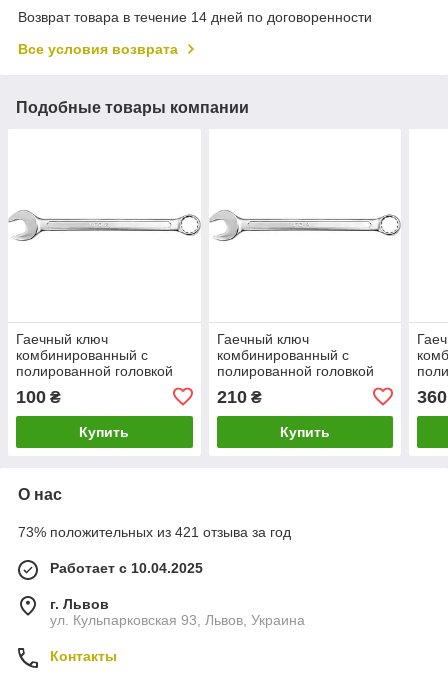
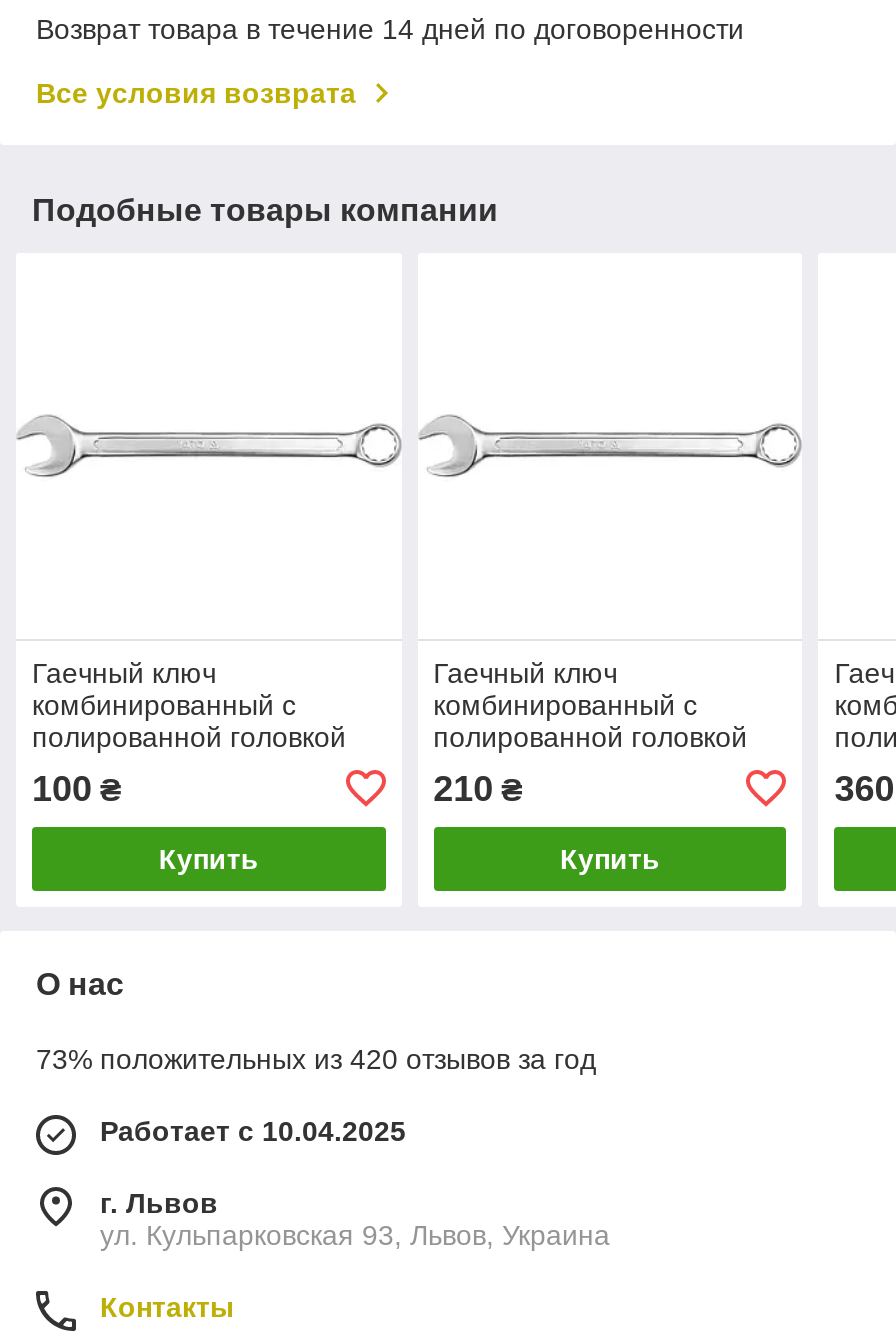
[18,524,291,540] 73% положительных из 421 отзыва за год -> [36,1043,596,1075] 73% положительных из 420 отзывов за год

